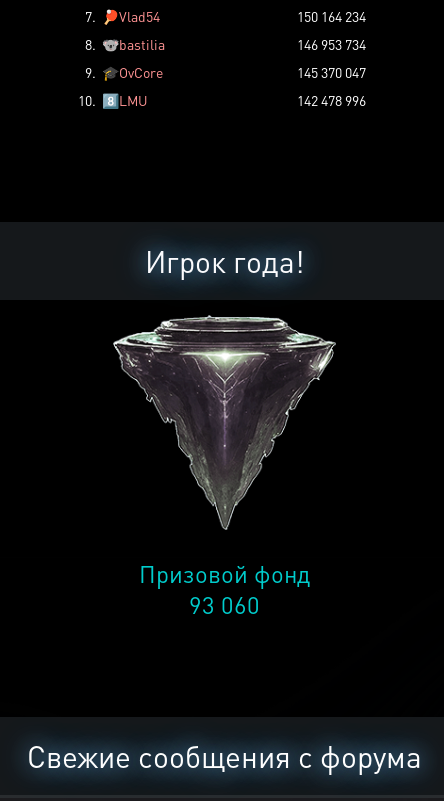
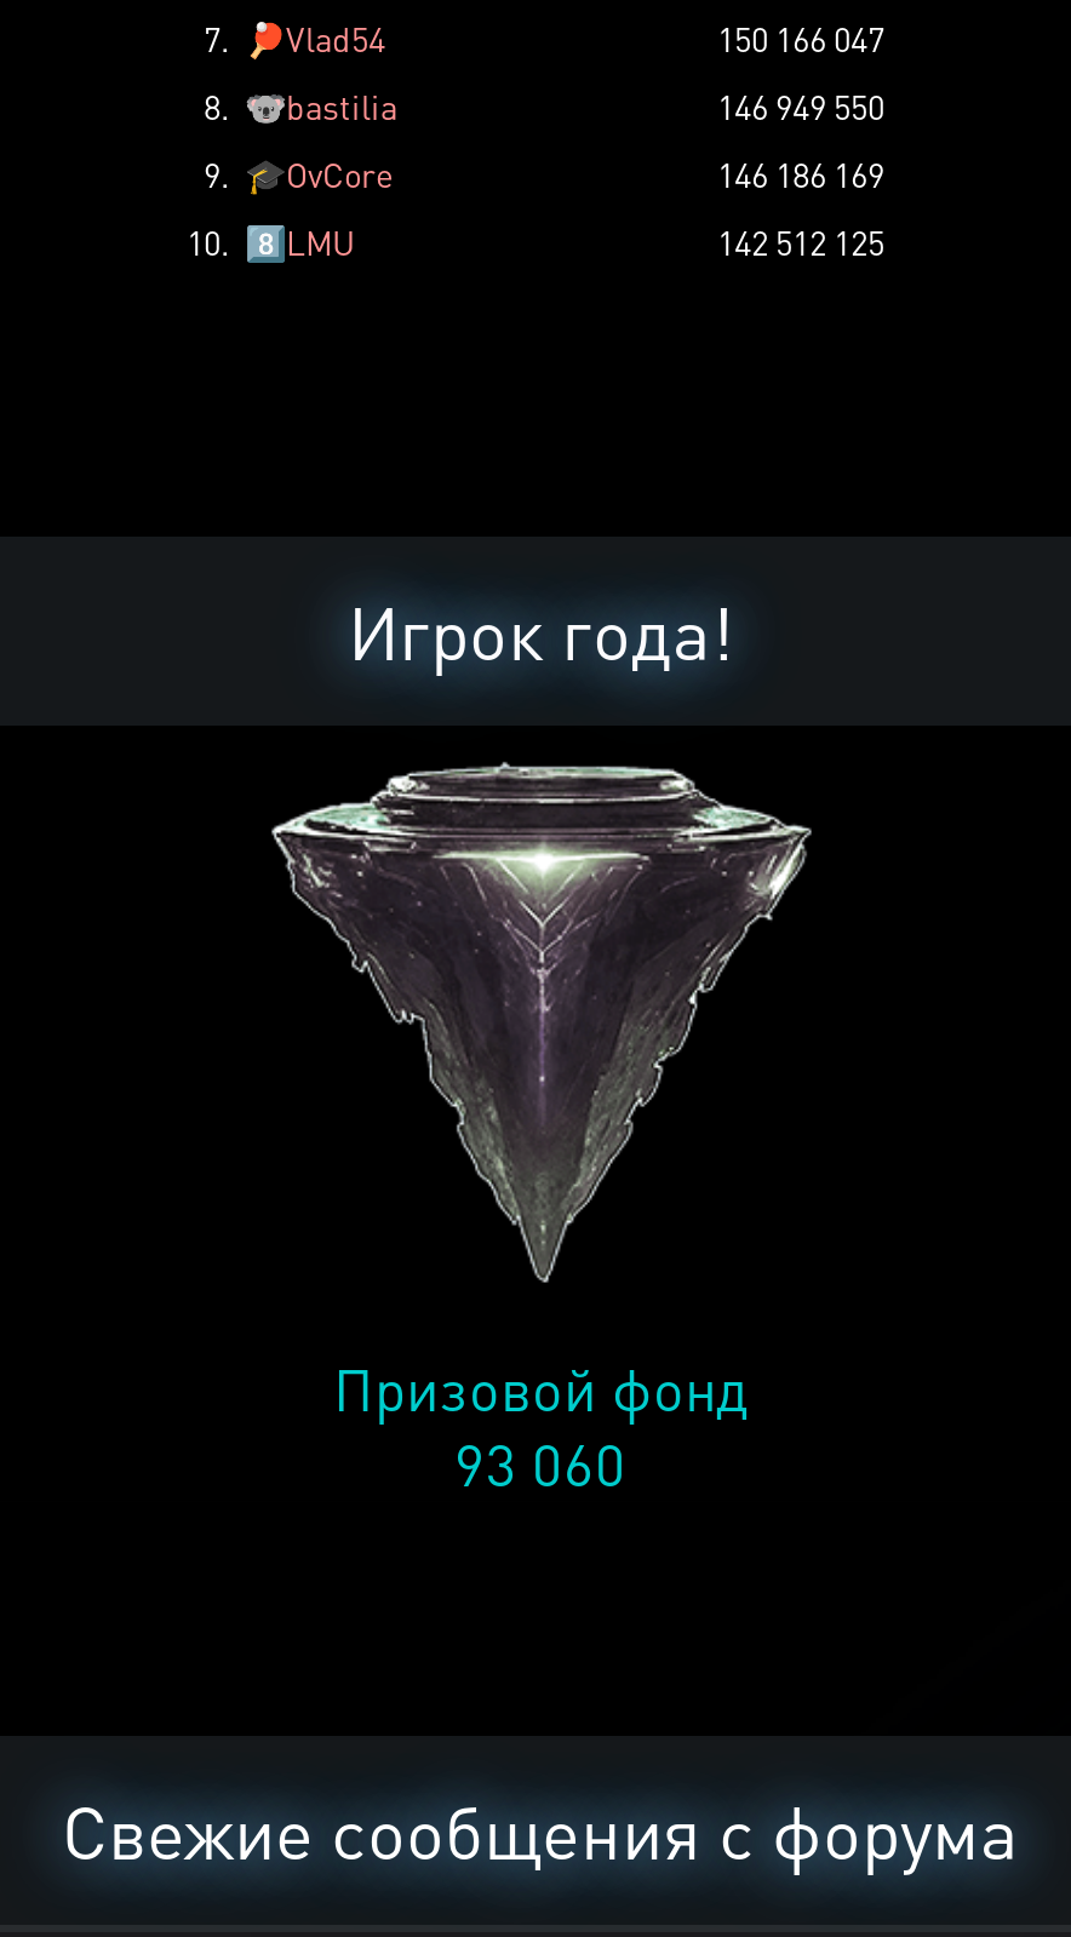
[297,7,366,25] 150 164 234 -> [717,16,884,59] 150 166 047
[297,35,366,53] 146 953 734 -> [717,84,884,127] 146 949 550
[297,63,366,81] 145 370 047 -> [717,151,884,195] 146 186 169
[297,91,366,109] 142 478 996 -> [717,219,884,263] 142 512 125

